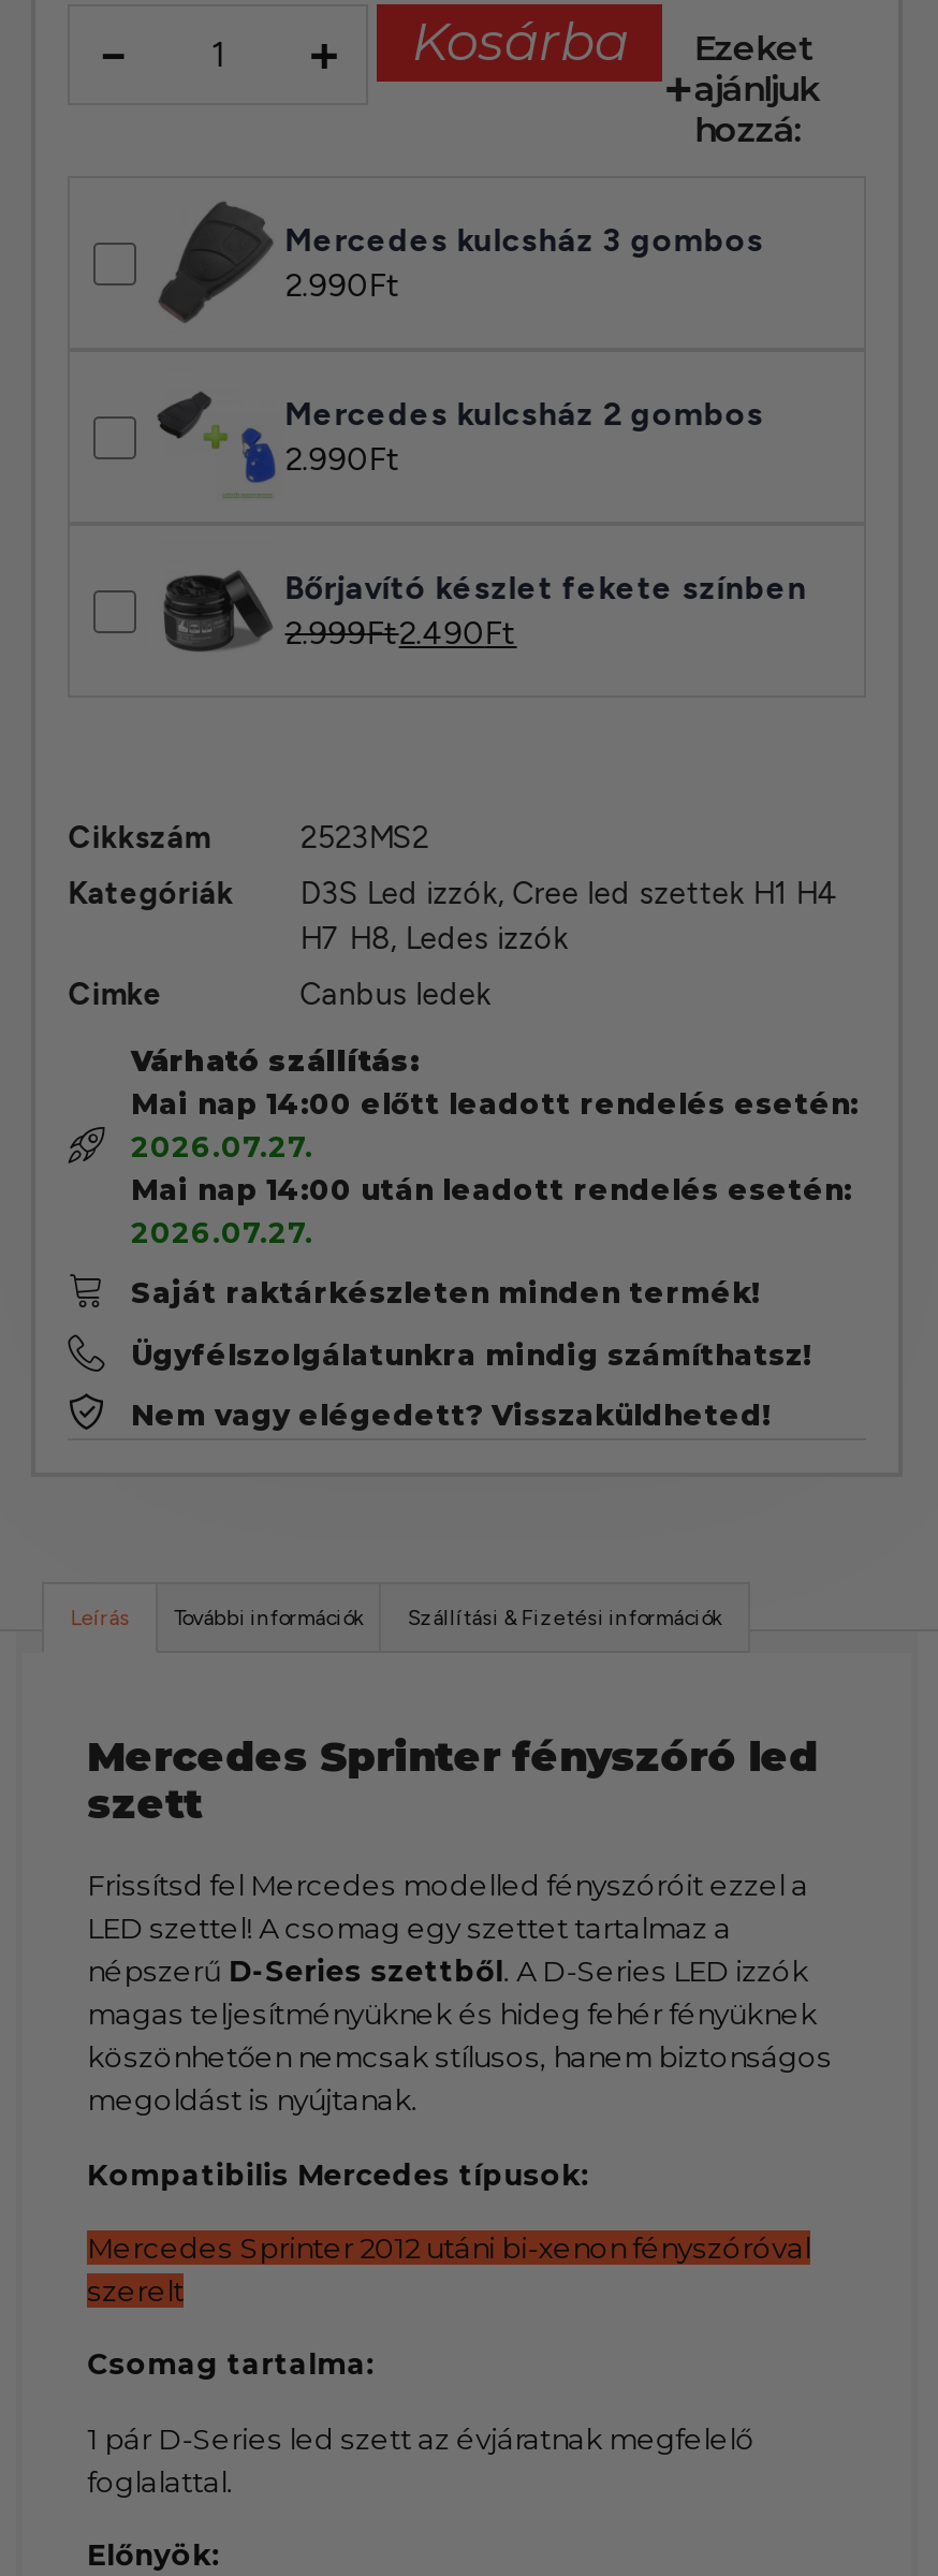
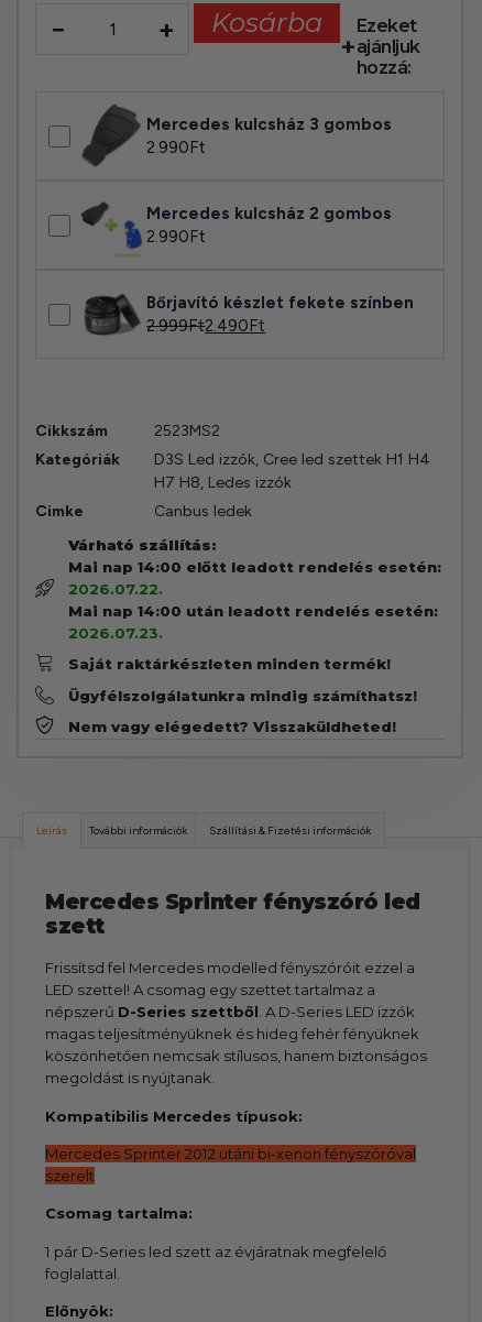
[131,1129,313,1163] 2026.07.27. -> [68,580,162,598] 2026.07.22.
[131,1215,313,1249] 2026.07.27. -> [68,624,162,642] 2026.07.23.

